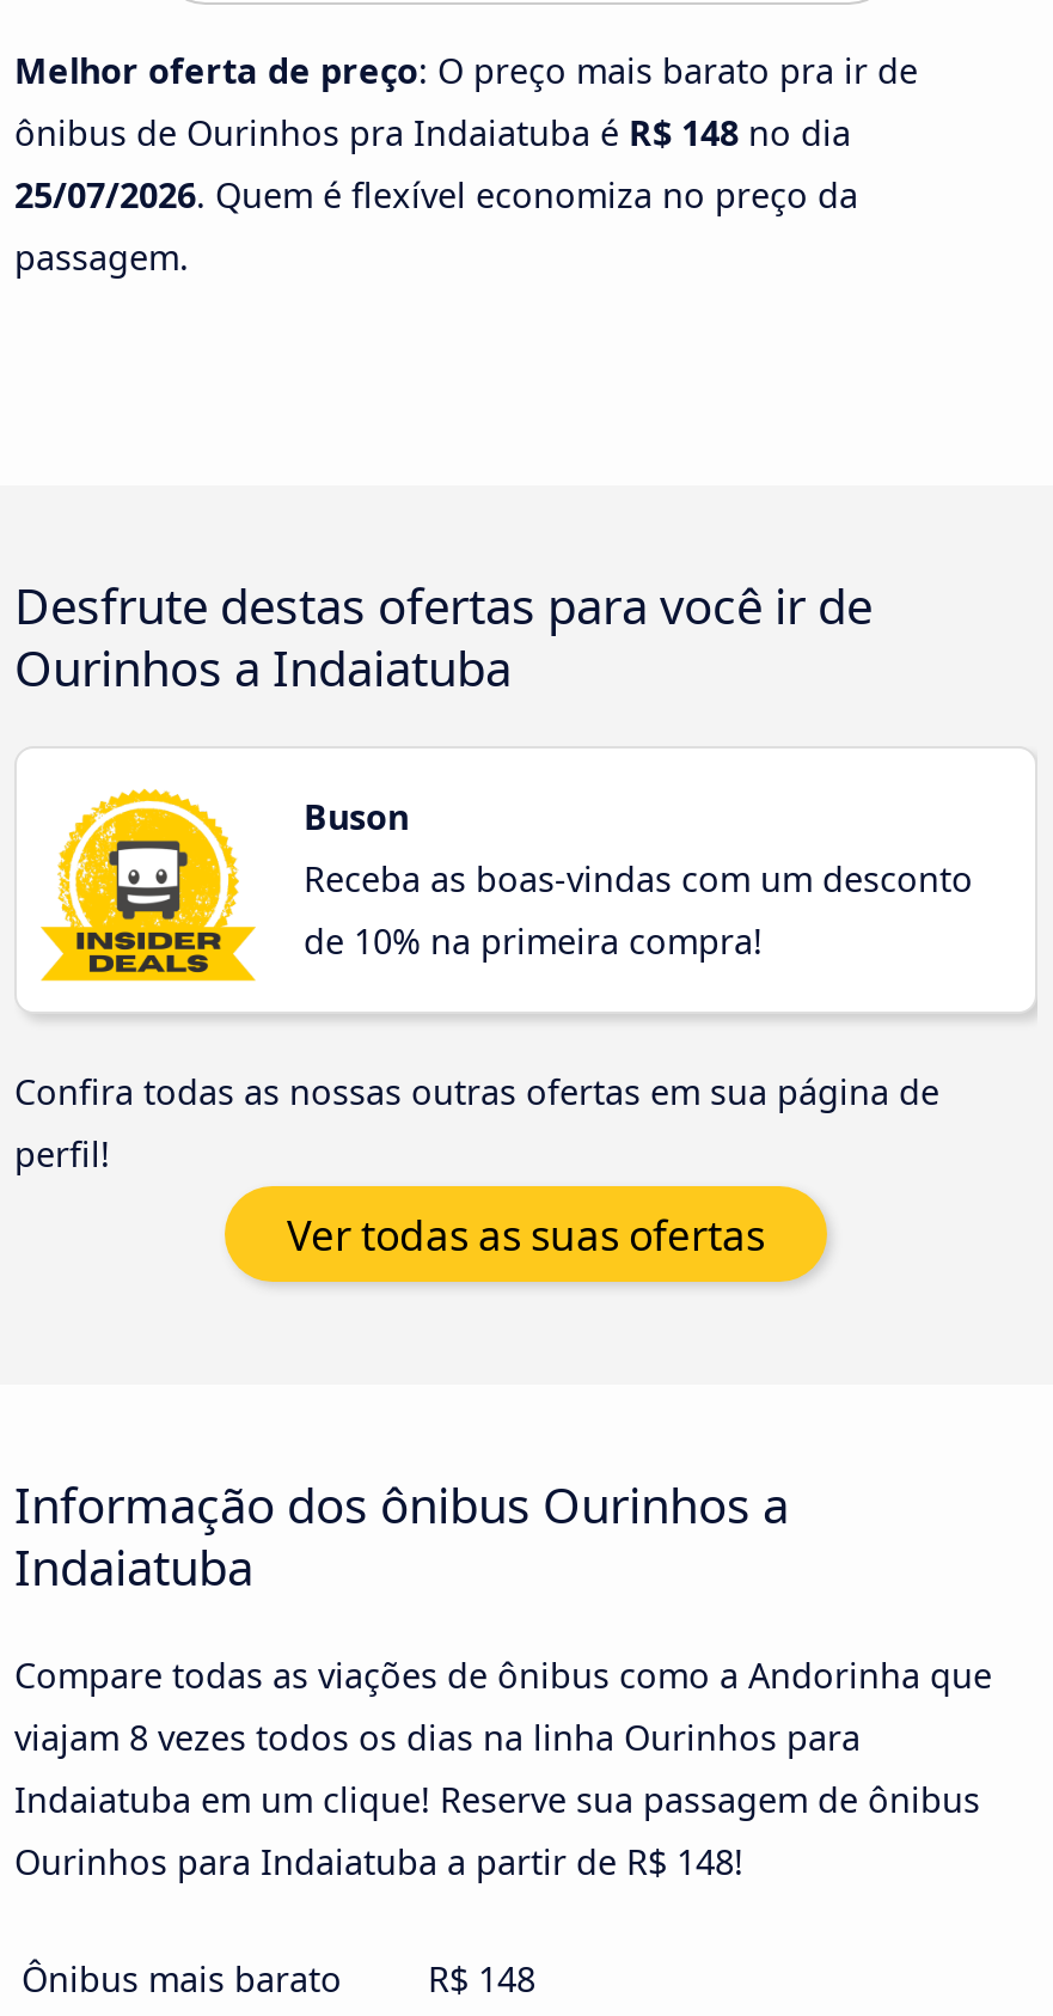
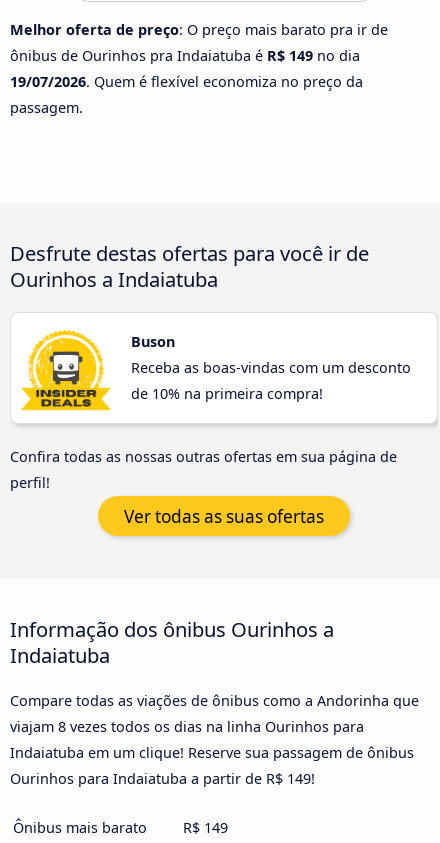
[14,109,851,154] ônibus de Ourinhos pra Indaiatuba é R$ 148 no dia -> [10,46,360,65] ônibus de Ourinhos pra Indaiatuba é R$ 149 no dia
[14,171,858,217] 25/07/2026. Quem é flexível economiza no preço da -> [10,72,363,91] 19/07/2026. Quem é flexível economiza no preço da
[14,1838,743,1883] Ourinhos para Indaiatuba a partir de R$ 148! -> [10,768,315,787] Ourinhos para Indaiatuba a partir de R$ 149!
[22,1955,535,2000] Ônibus mais barato R$ 148 -> [13,817,228,836] Ônibus mais barato R$ 149

